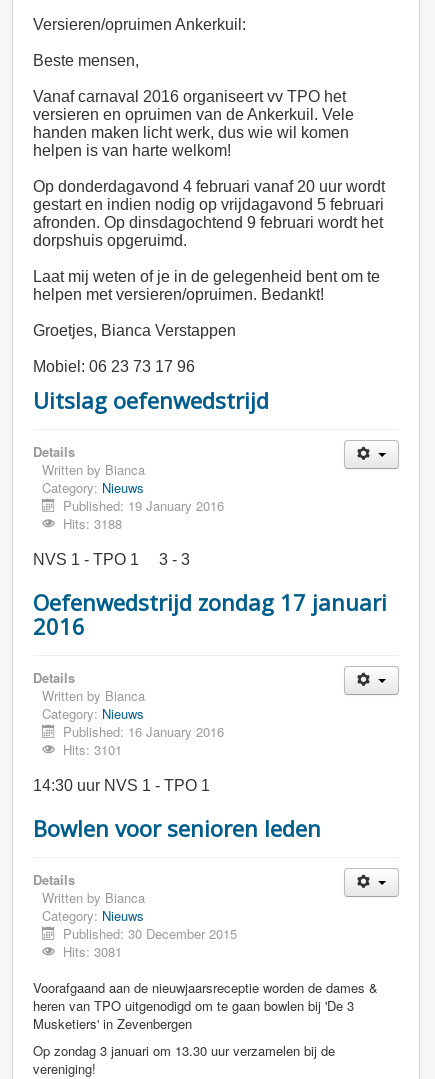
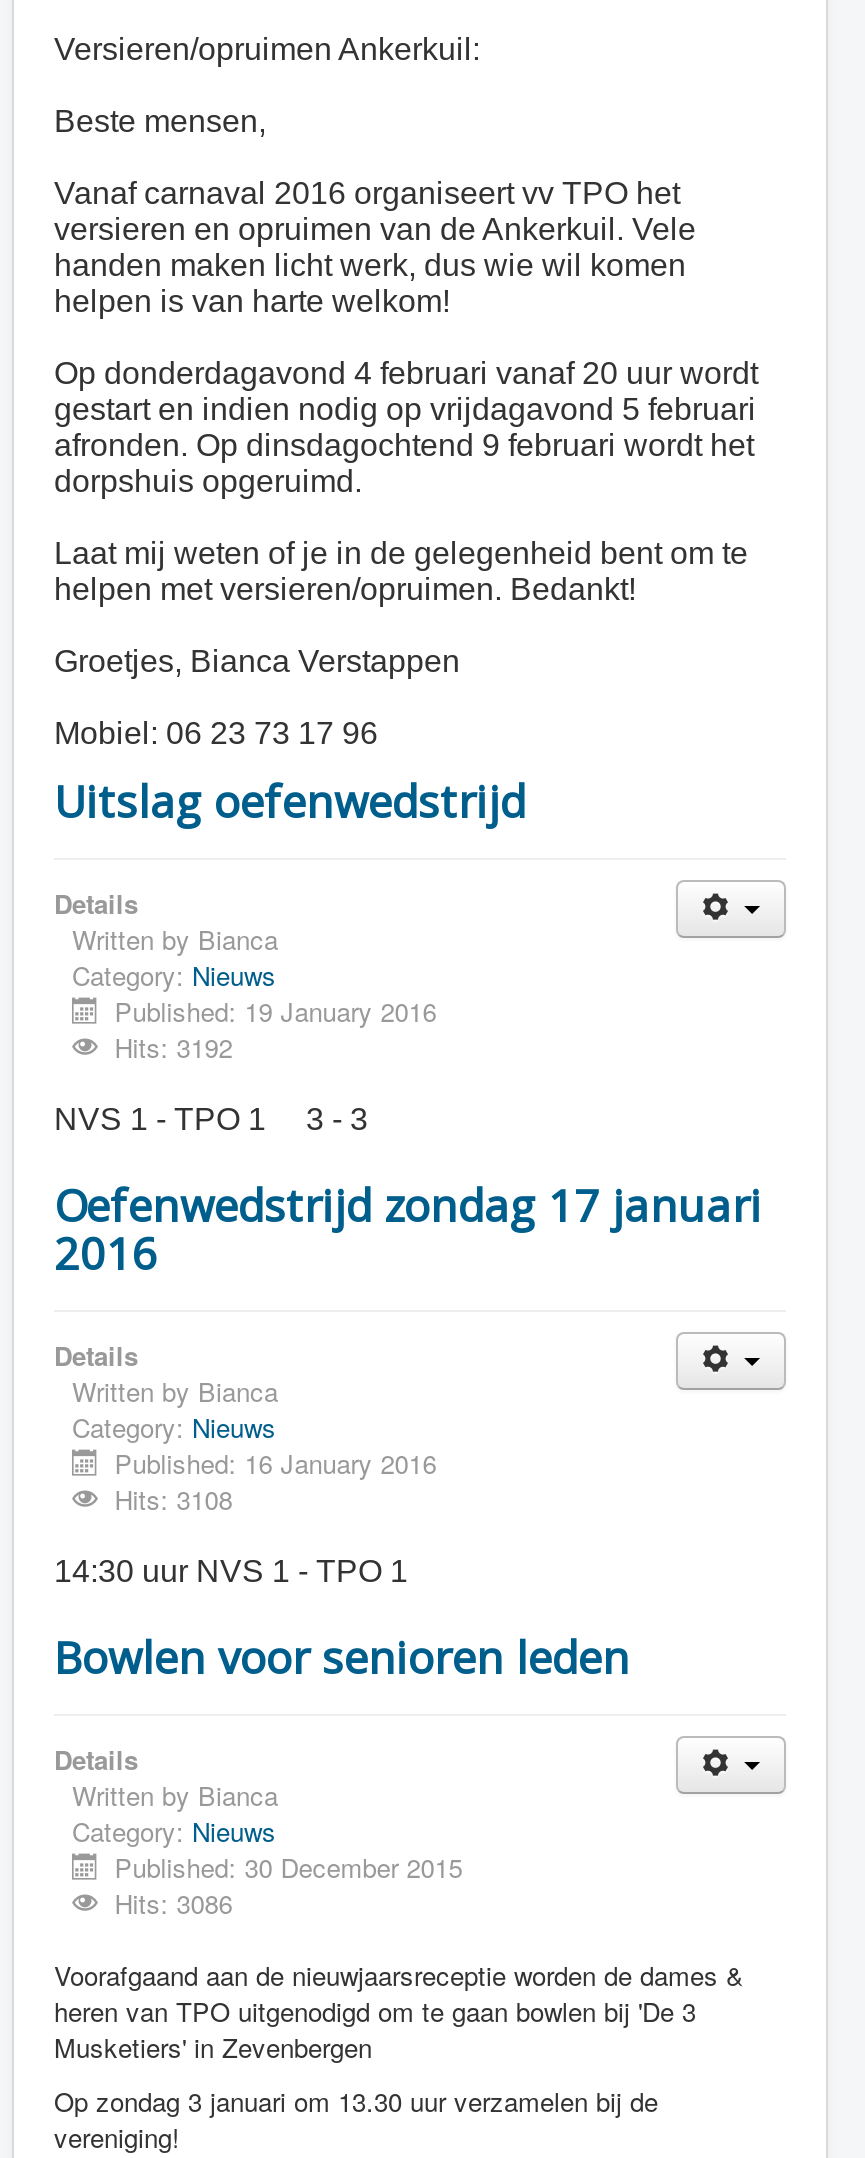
[63,514,122,533] Hits: 3188 -> [114,1028,232,1066] Hits: 3192
[63,740,122,759] Hits: 3101 -> [114,1480,232,1518] Hits: 3108
[63,942,122,961] Hits: 3081 -> [114,1884,232,1922] Hits: 3086

